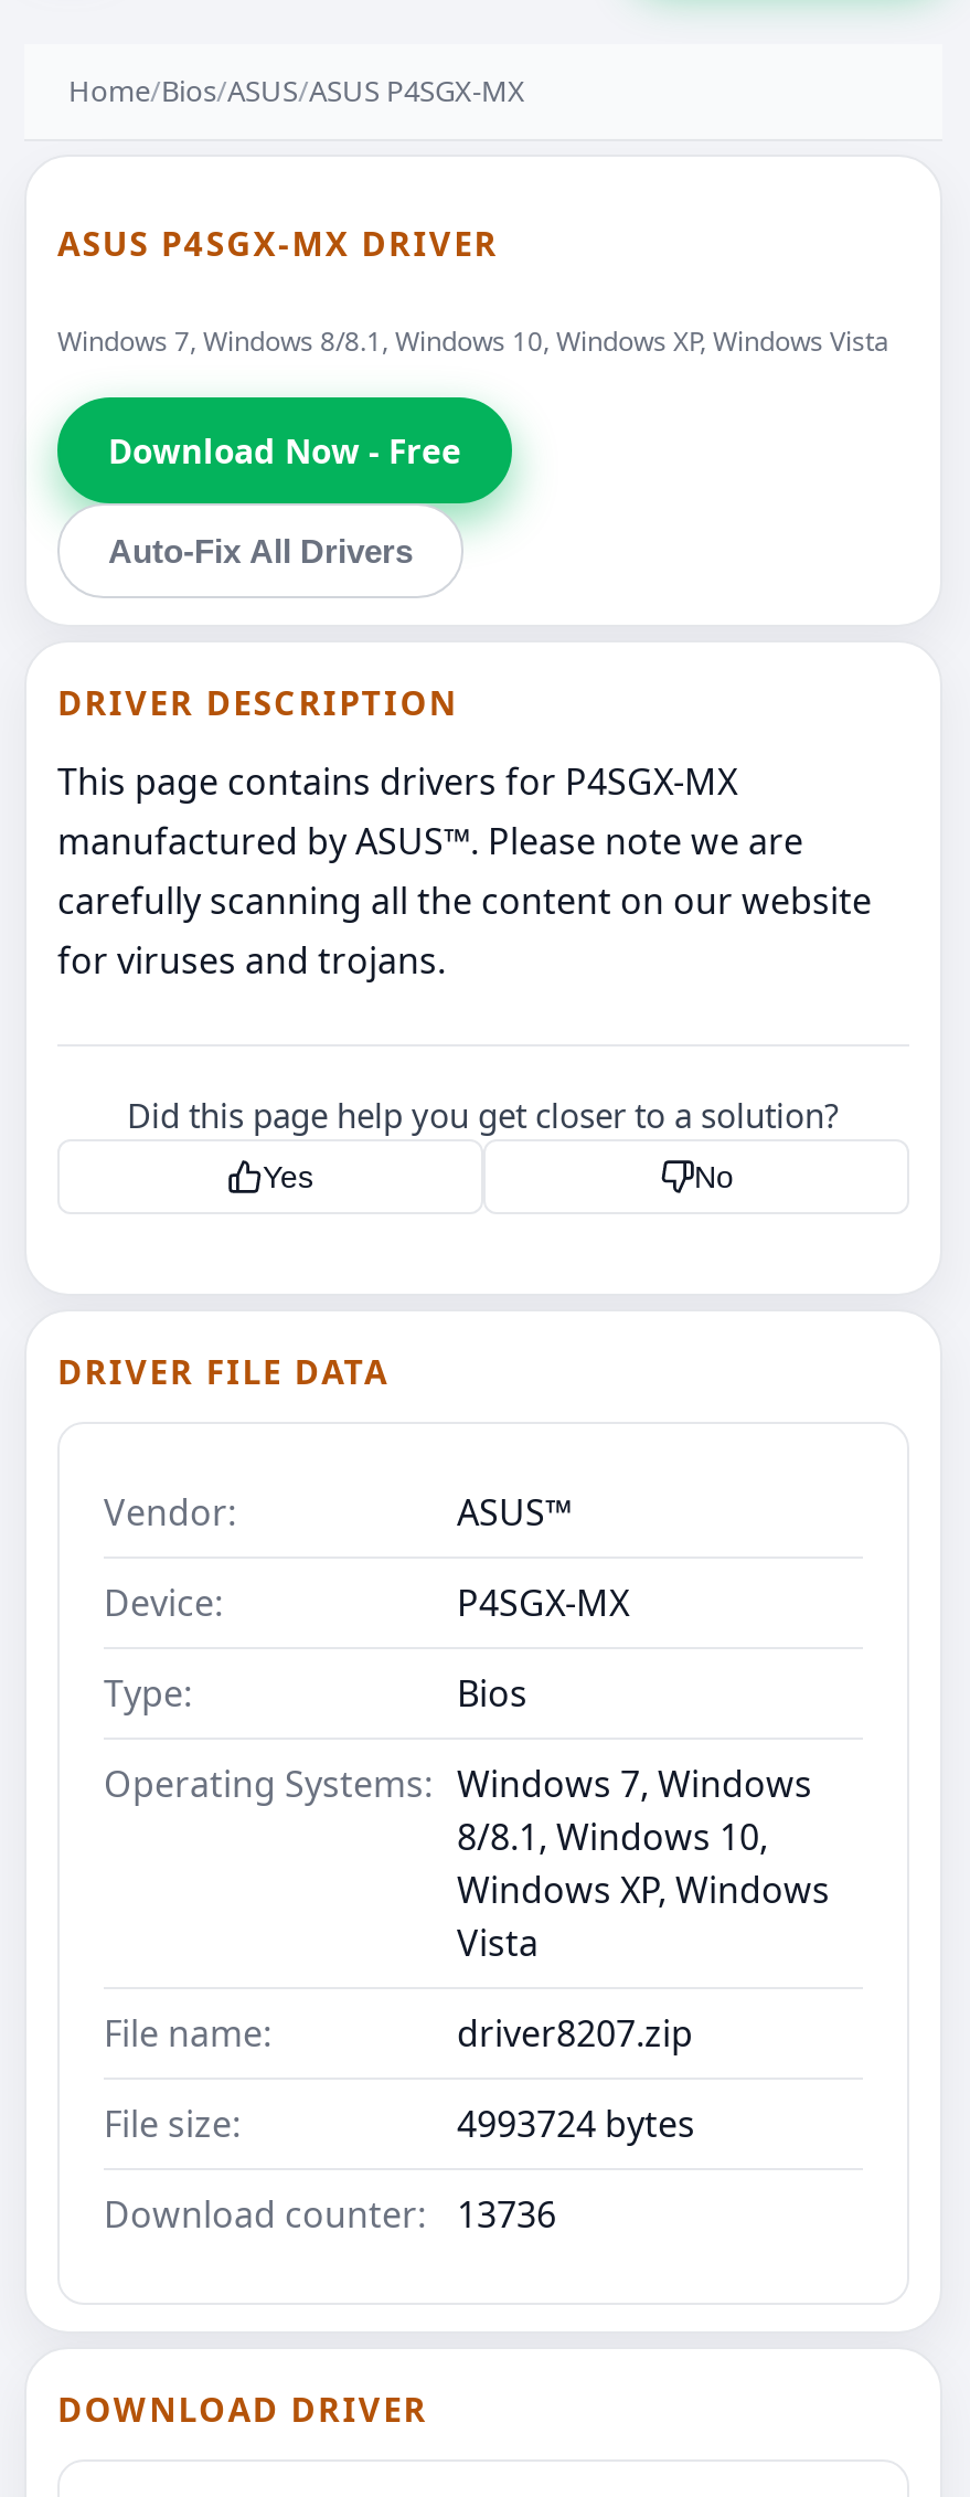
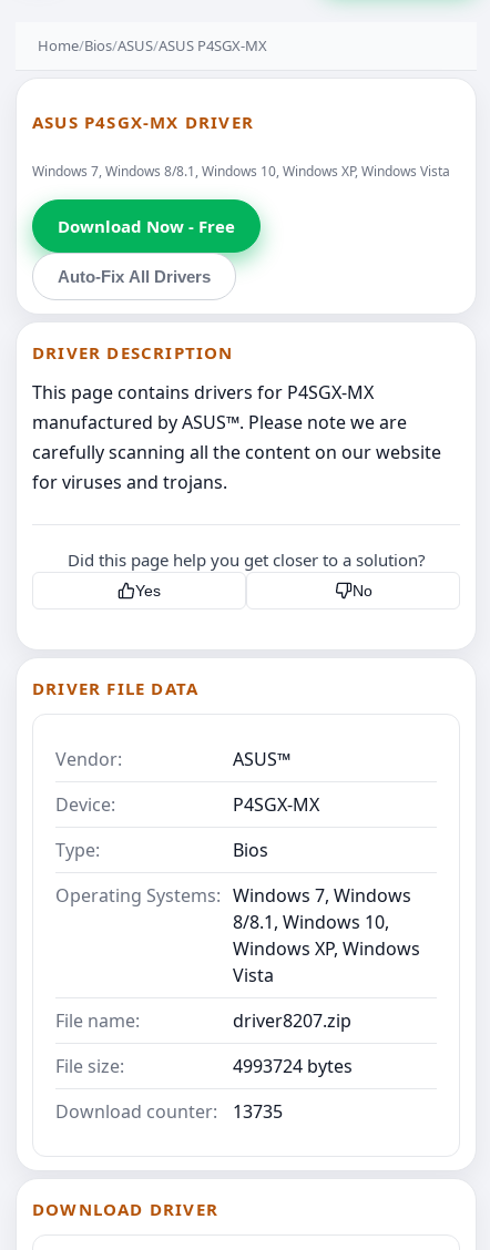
[104,2190,556,2238] Download counter: 13736 -> [55,1099,283,1124] Download counter: 13735

